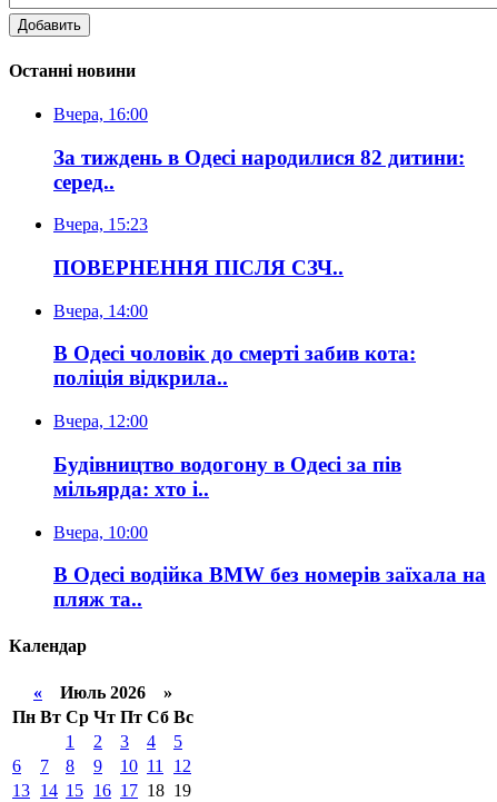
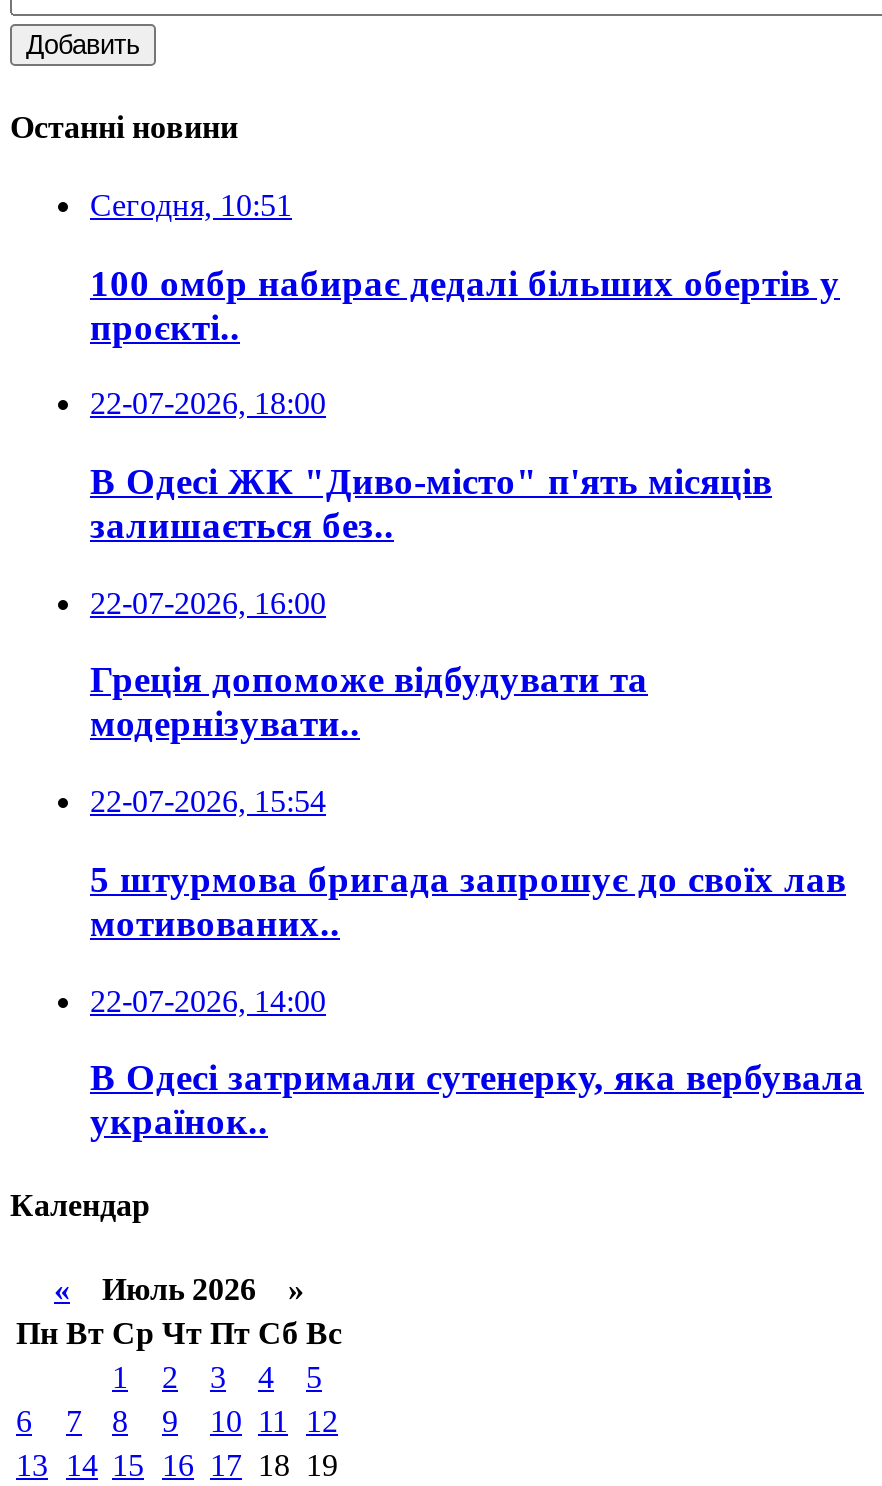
[53,104,148,123] Вчера, 16:00 -> [90,188,292,222] Сегодня, 10:51
[53,145,465,193] За тиждень в Одесі народилися 82 дитини: | серед.. -> [90,261,840,347] 100 омбр набирає дедалі більших обертів у | проєкті..
[53,215,148,234] Вчера, 15:23 -> [90,387,326,421] 22-07-2026, 18:00
[53,256,344,279] ПОВЕРНЕННЯ ПІСЛЯ СЗЧ.. -> [90,460,772,546] В Одесі ЖК "Диво-місто" п'ять місяців | залишається без..
[53,301,148,320] Вчера, 14:00 -> [90,585,326,619] 22-07-2026, 16:00
[53,342,416,390] В Одесі чоловік до смерті забив кота: | поліція відкрила.. -> [90,659,648,745] Греція допоможе відбудувати та | модернізувати..
[53,412,148,431] Вчера, 12:00 -> [90,784,326,818] 22-07-2026, 15:54
[53,453,401,500] Будівництво водогону в Одесі за пів | мільярда: хто і.. -> [90,858,846,944] 5 штурмова бригада запрошує до своїх лав | мотивованих..
[53,522,148,541] Вчера, 10:00 -> [90,983,326,1017] 22-07-2026, 14:00
[53,563,486,611] В Одесі водійка BMW без номерів заїхала на | пляж та.. -> [90,1057,864,1143] В Одесі затримали сутенерку, яка вербувала | українок..

